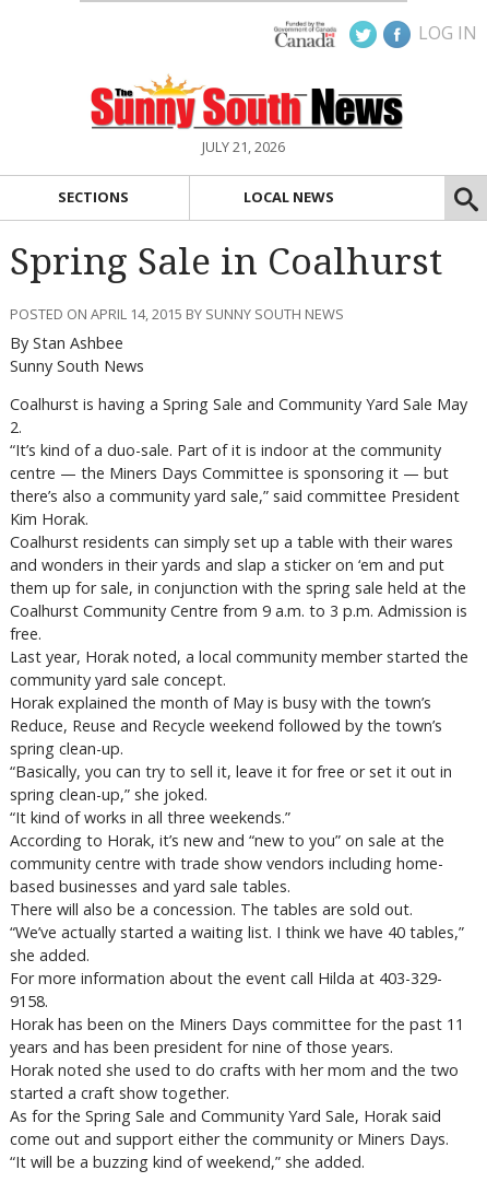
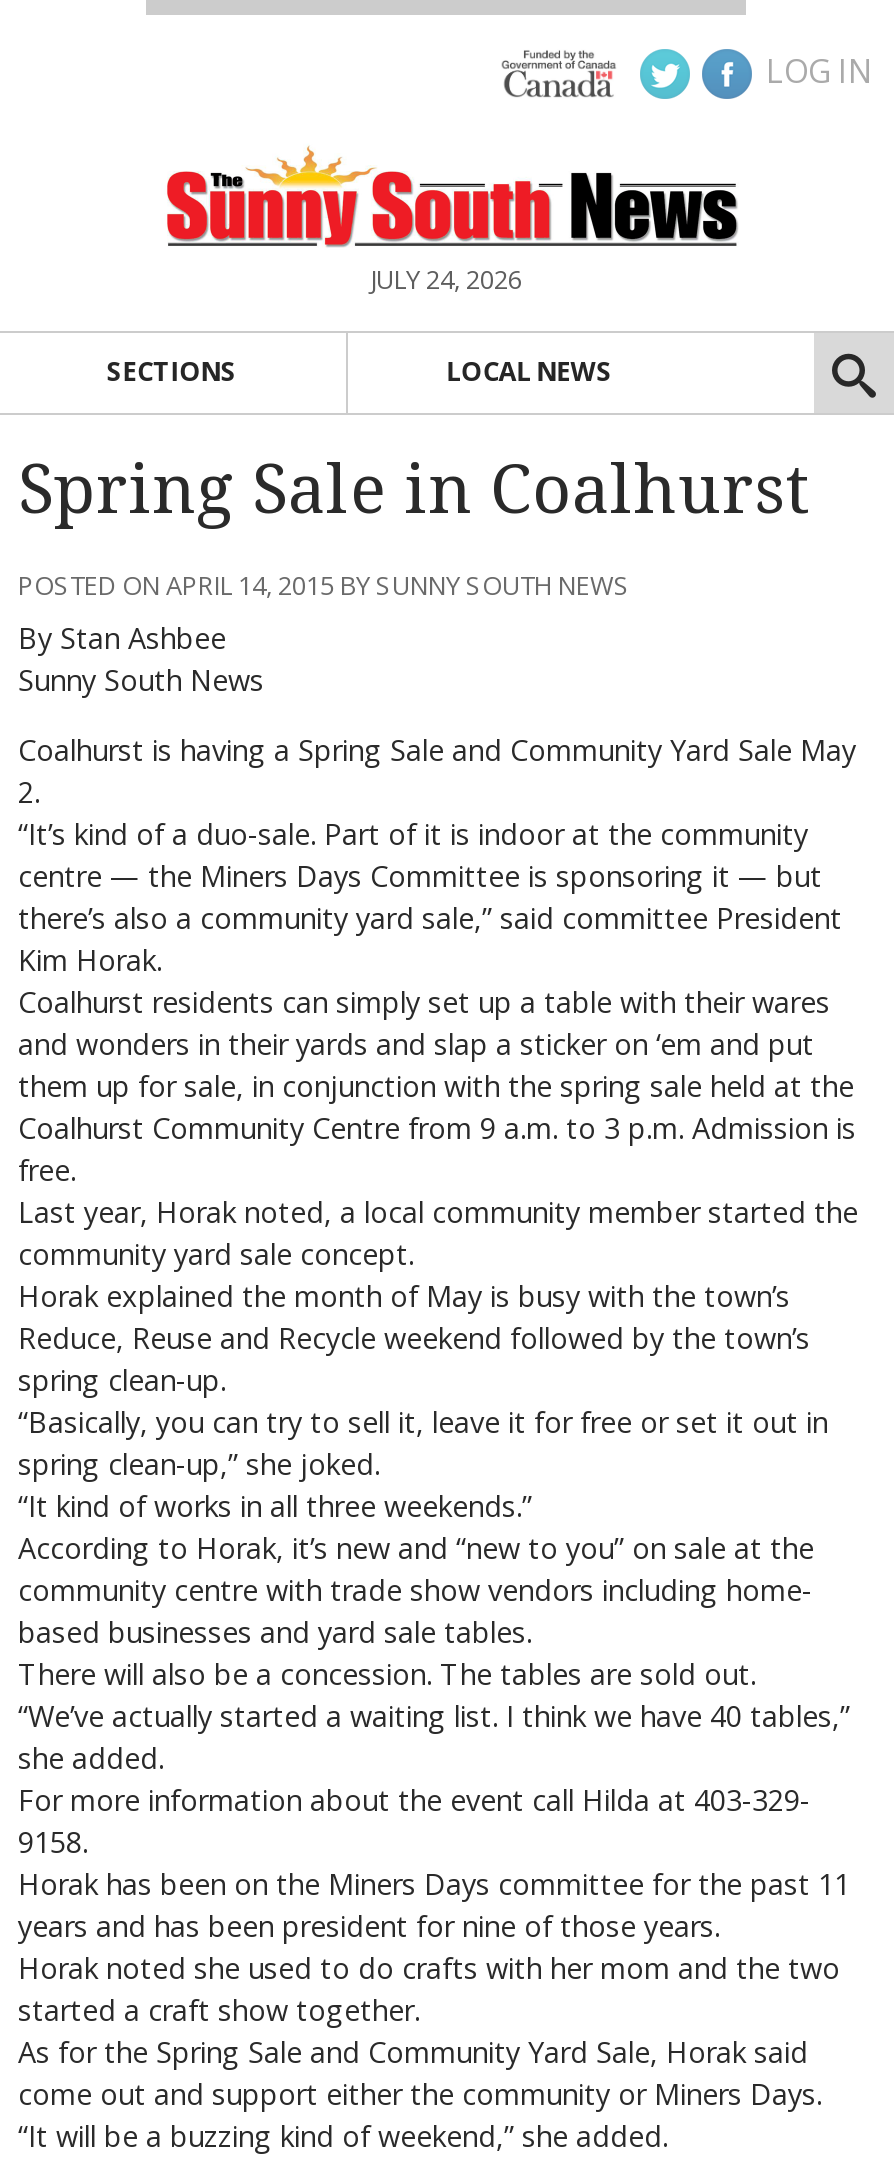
[202,137,285,156] JULY 21, 2026 -> [370,261,522,297] JULY 24, 2026

